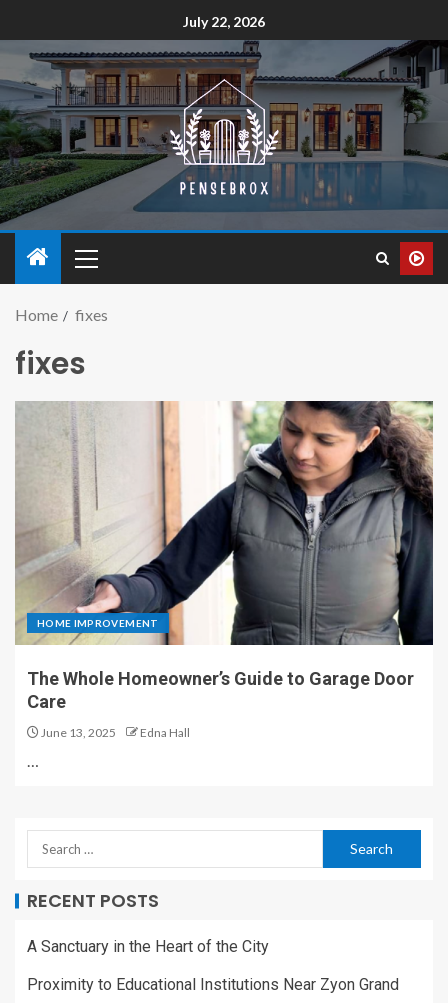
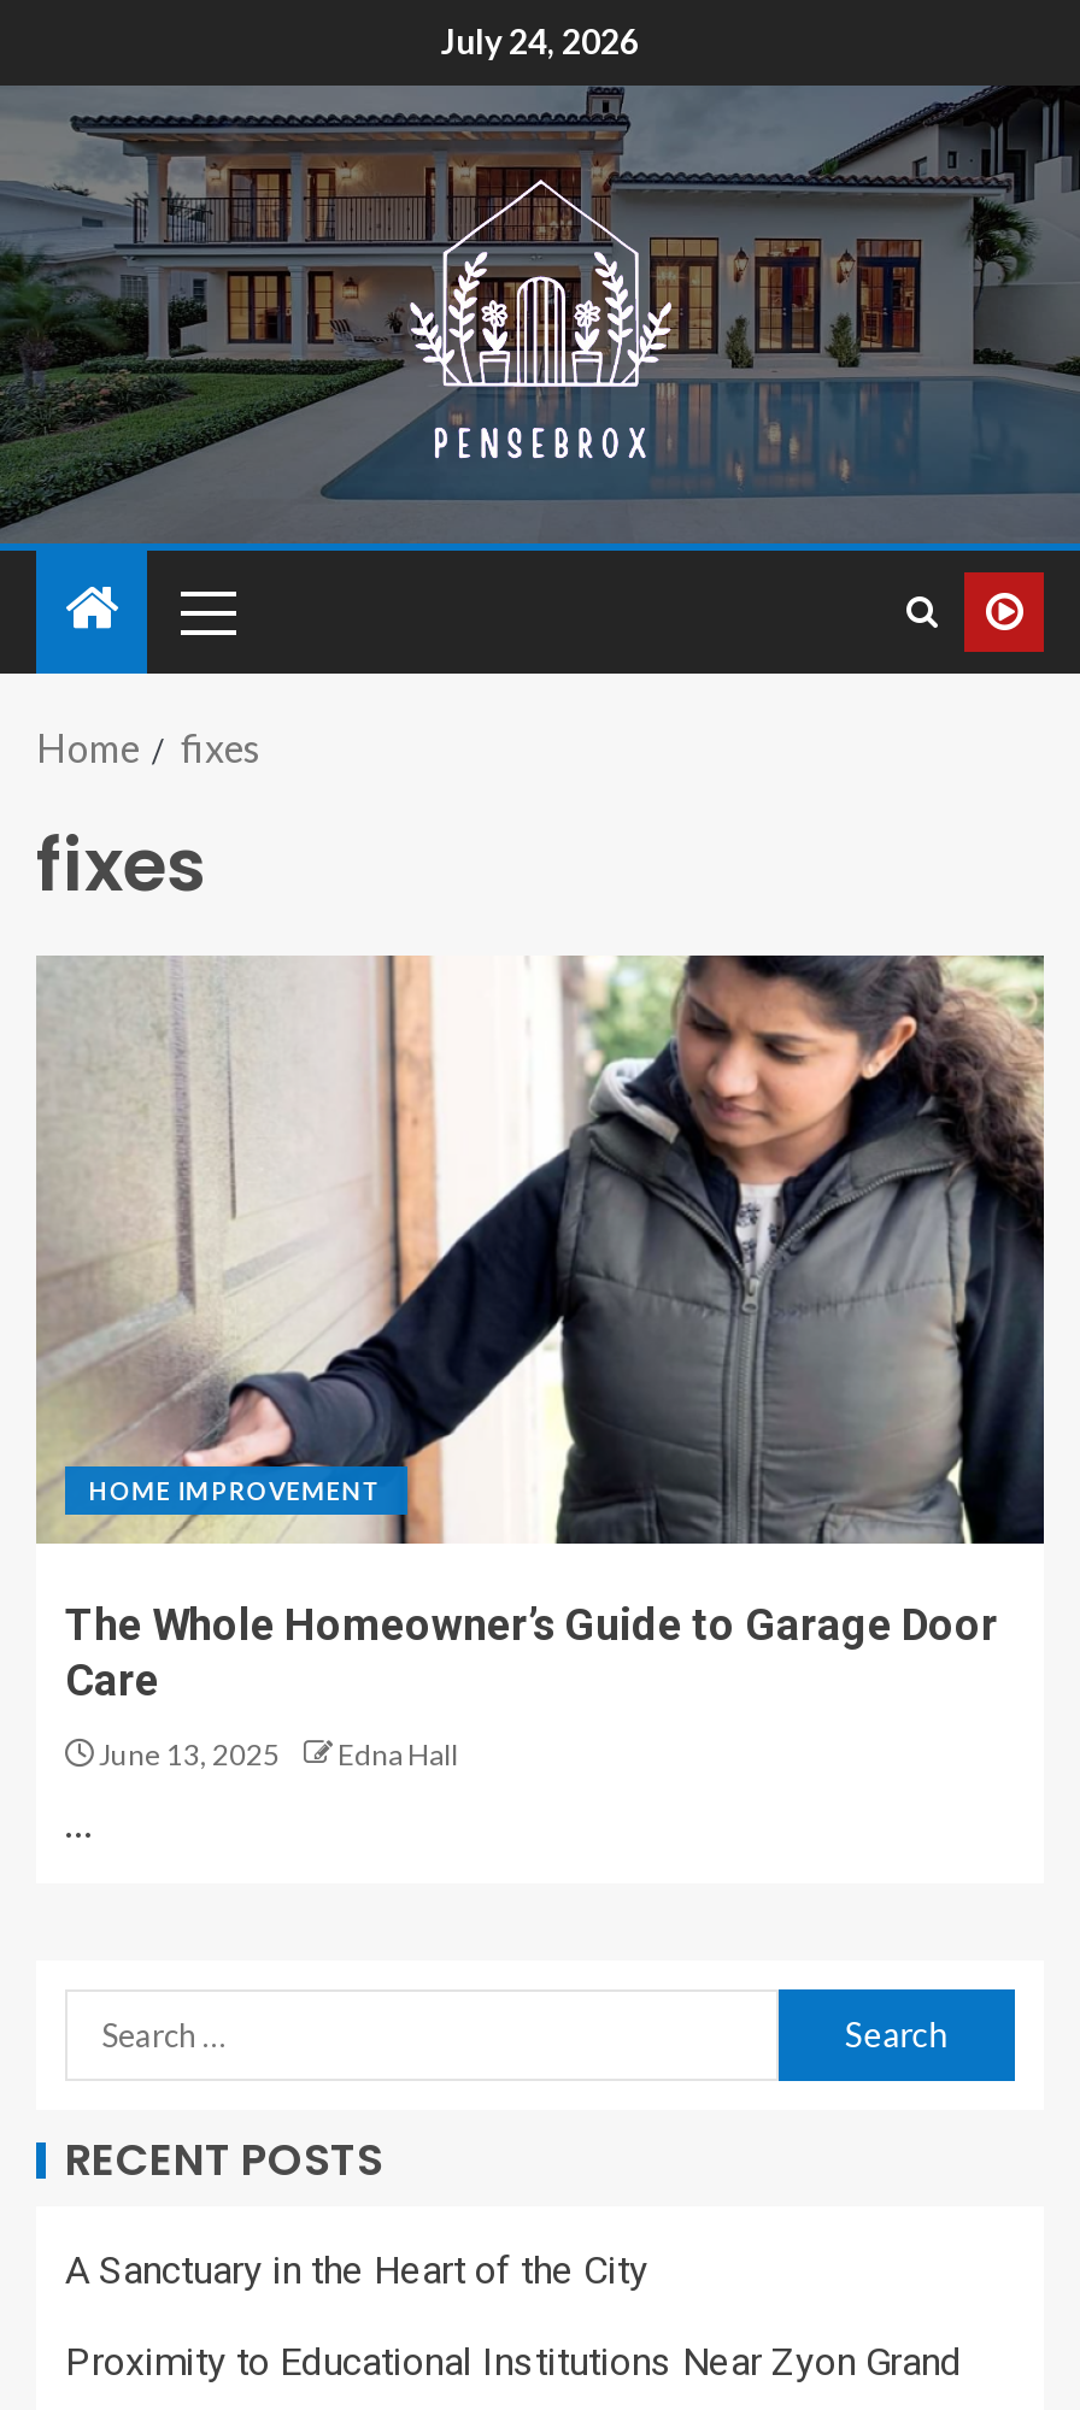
[183,13,265,30] July 22, 2026 -> [441,20,639,61] July 24, 2026

